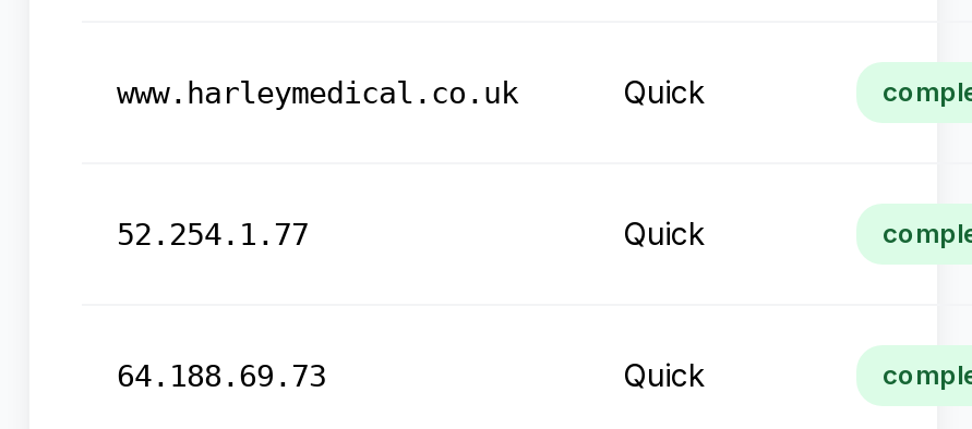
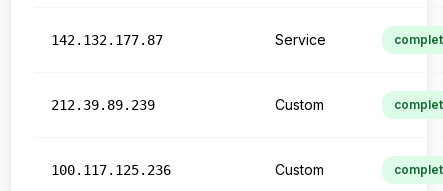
[117,73,706,110] www.harleymedical.co.uk | Quick -> [51,31,326,48] 142.132.177.87 | Service
[117,214,706,252] 52.254.1.77 | Quick -> [51,96,324,113] 212.39.89.239 | Custom
[117,356,706,393] 64.188.69.73 | Quick -> [51,161,324,178] 100.117.125.236 | Custom

